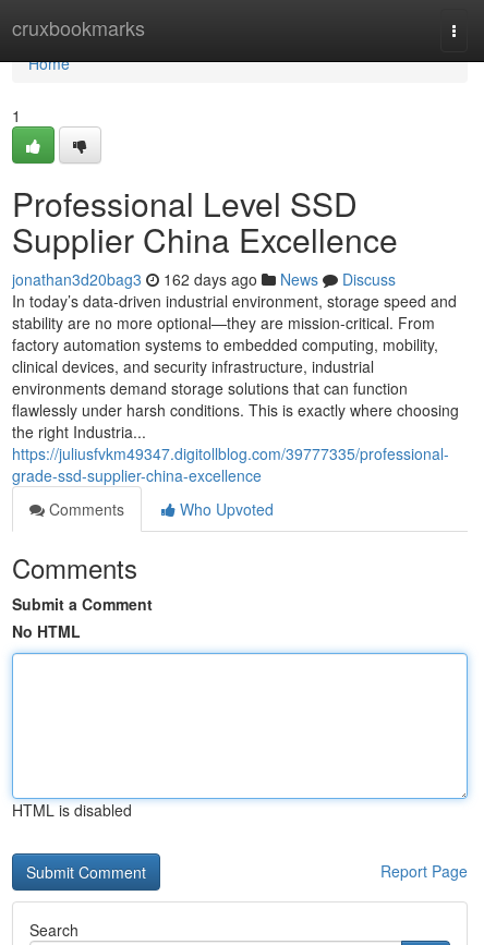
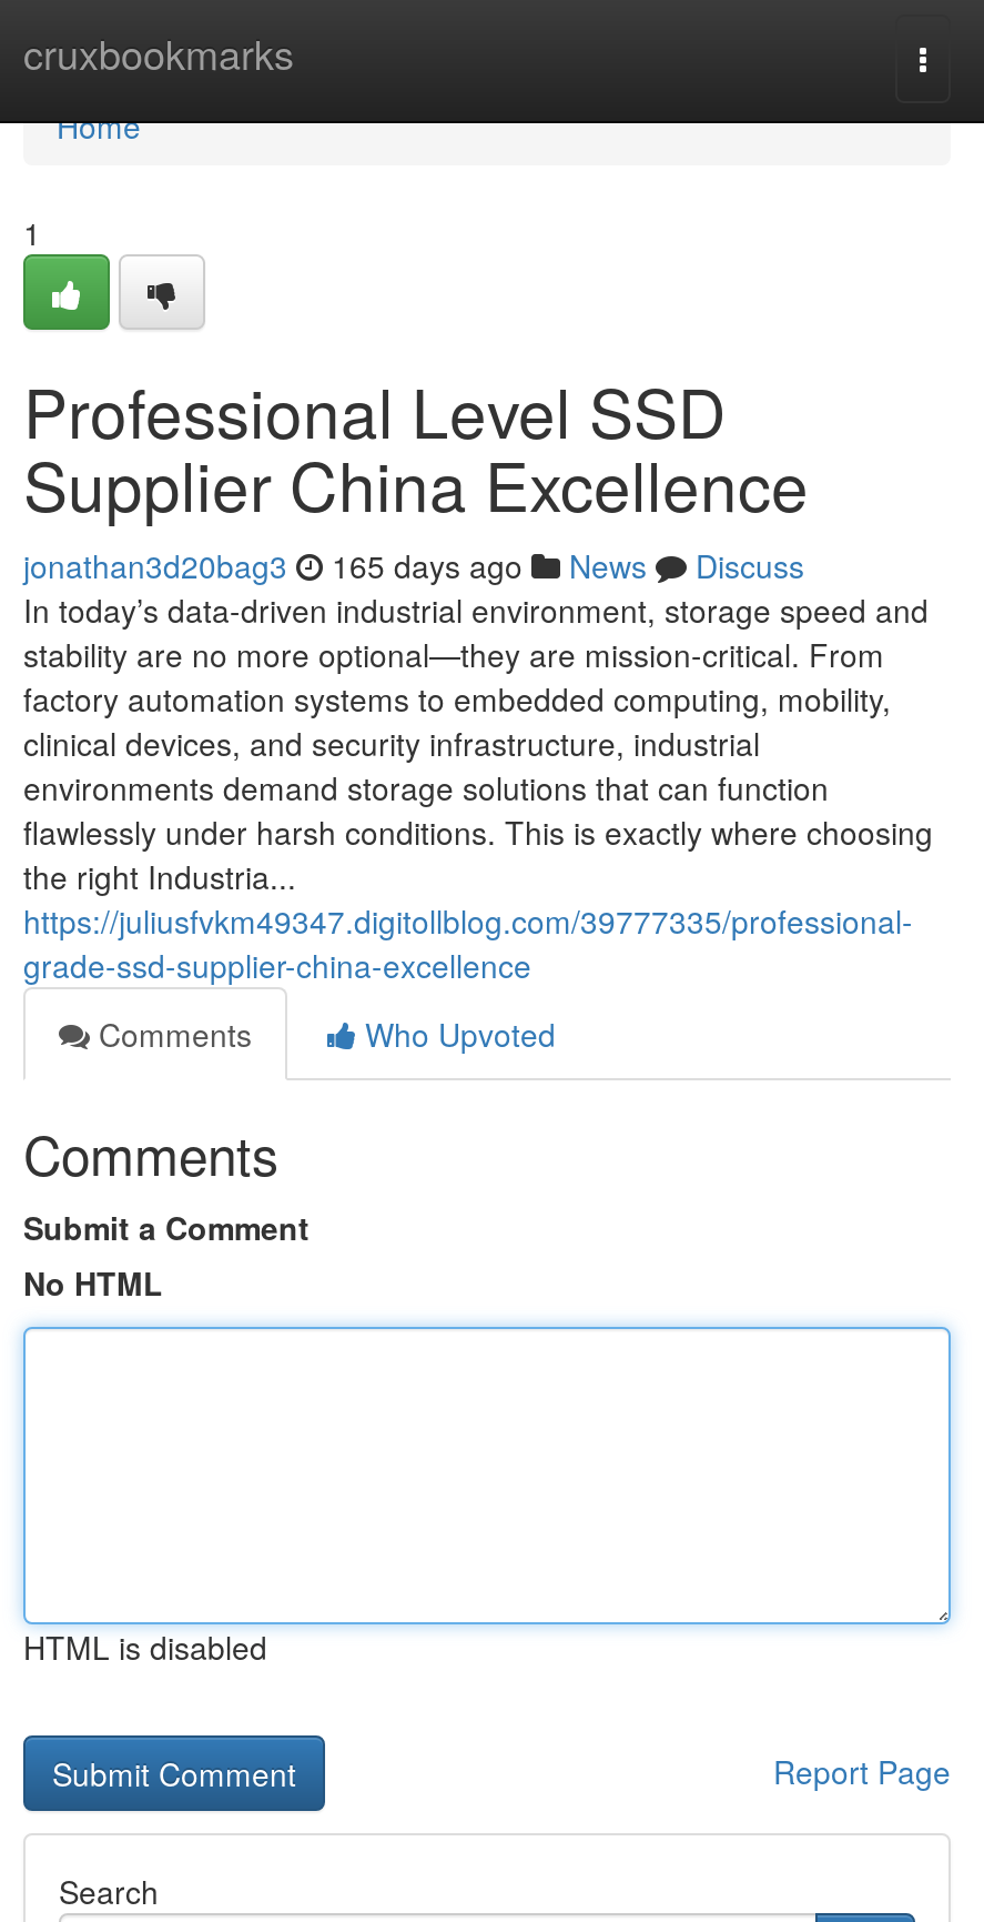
[12,268,396,290] jonathan3d20bag3 162 days ago News Discuss -> [23,543,804,587] jonathan3d20bag3 165 days ago News Discuss

